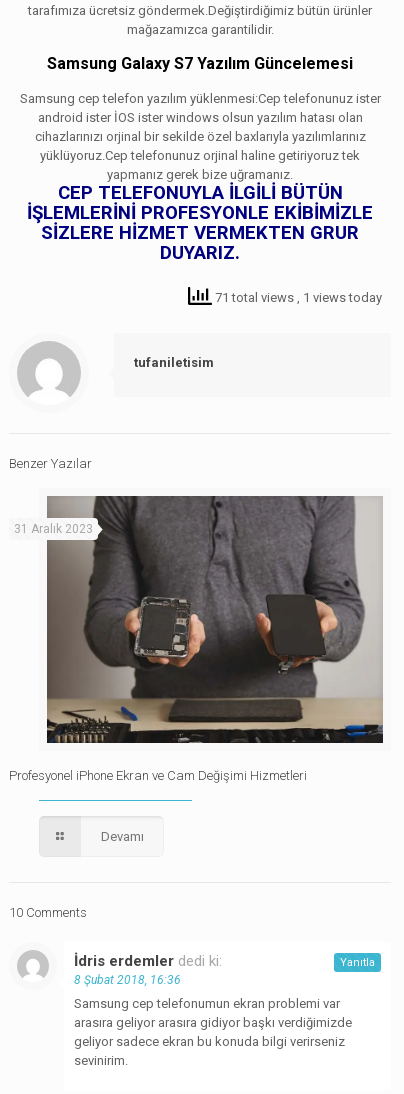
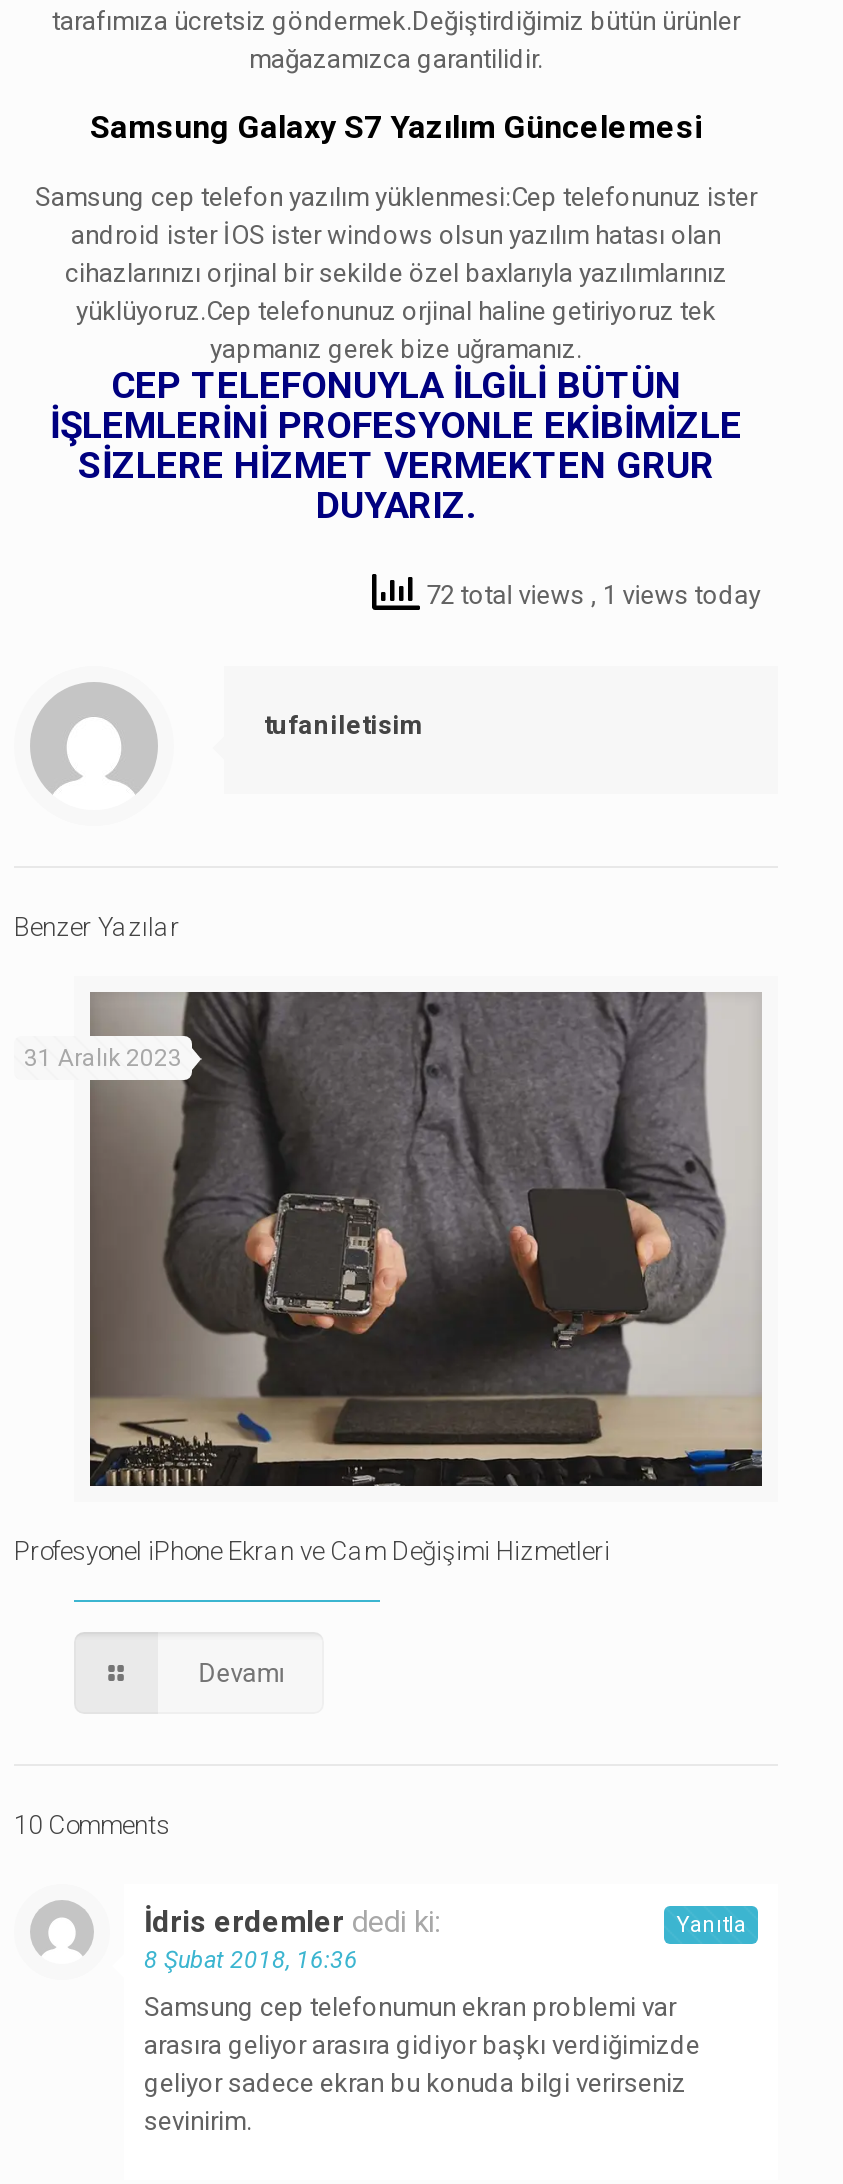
[212,290,382,305] 71 total views, 1 views today -> [420,580,760,610] 72 total views, 1 views today

